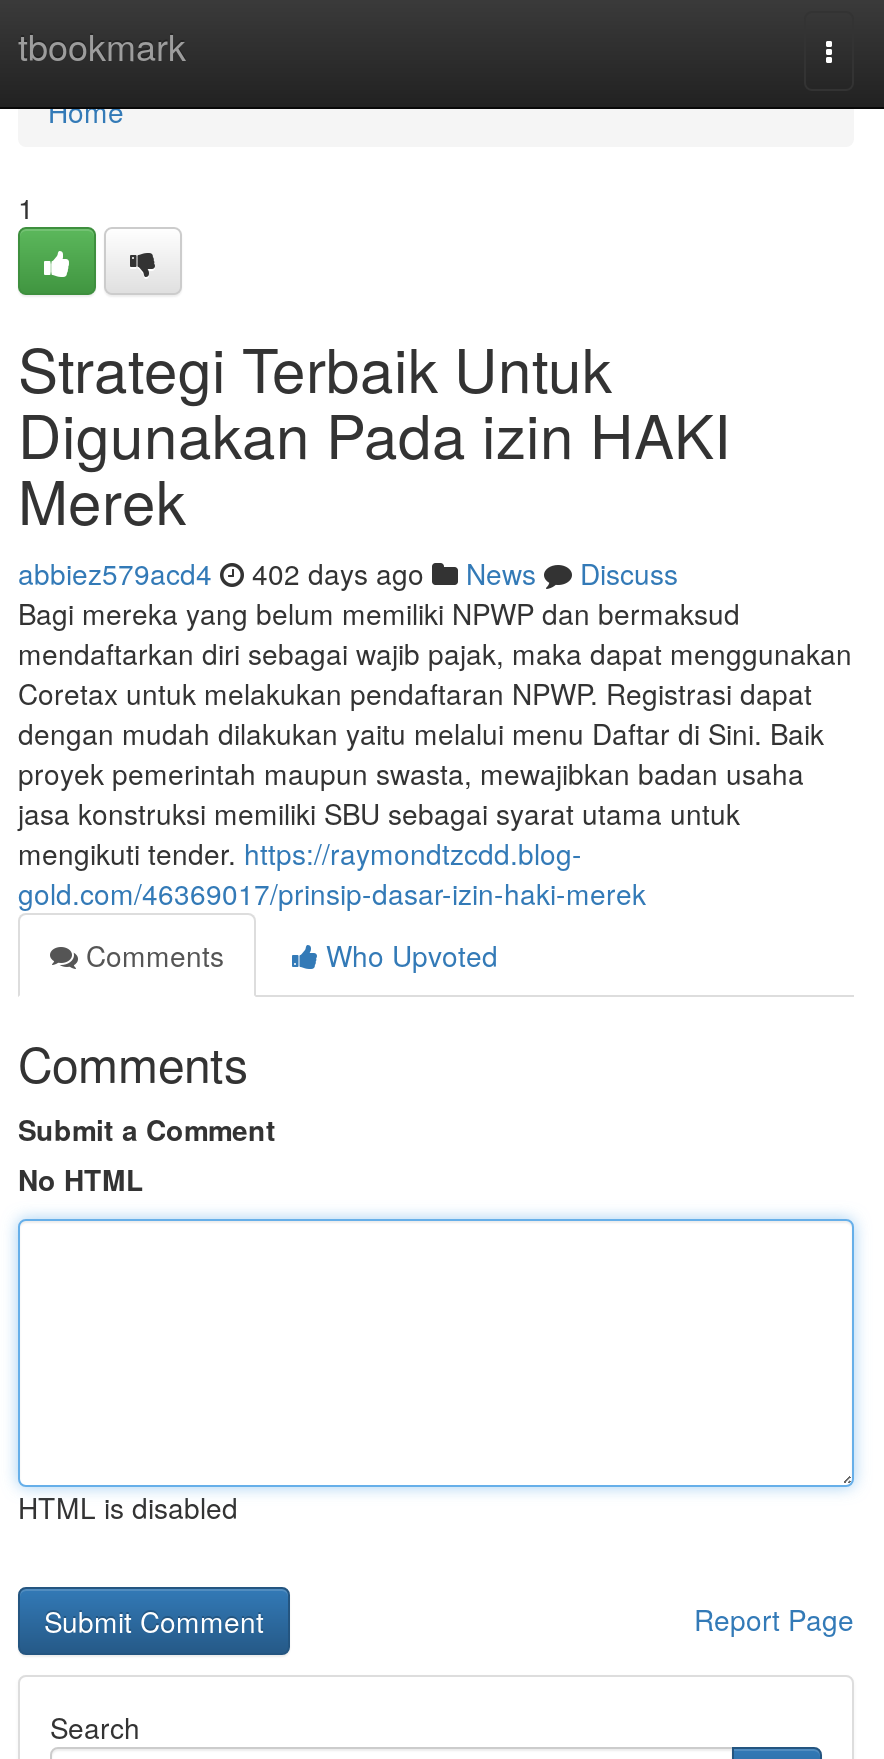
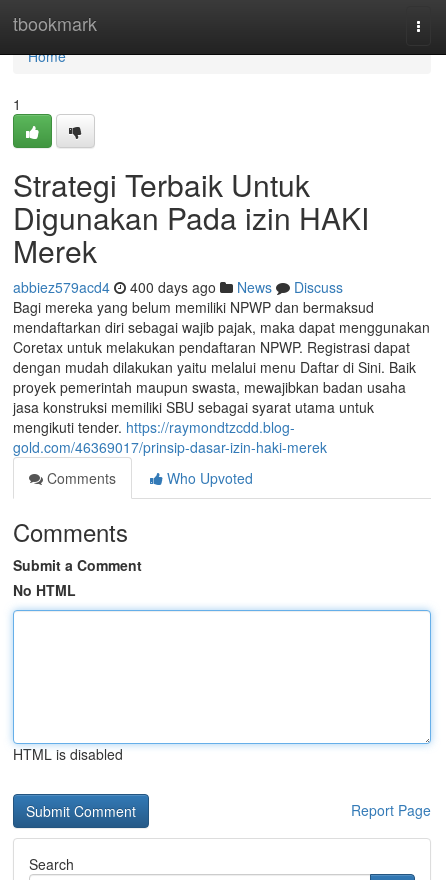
[18,553,678,593] abbiez579acd4 402 days ago News Discuss -> [13,277,343,297] abbiez579acd4 400 days ago News Discuss

